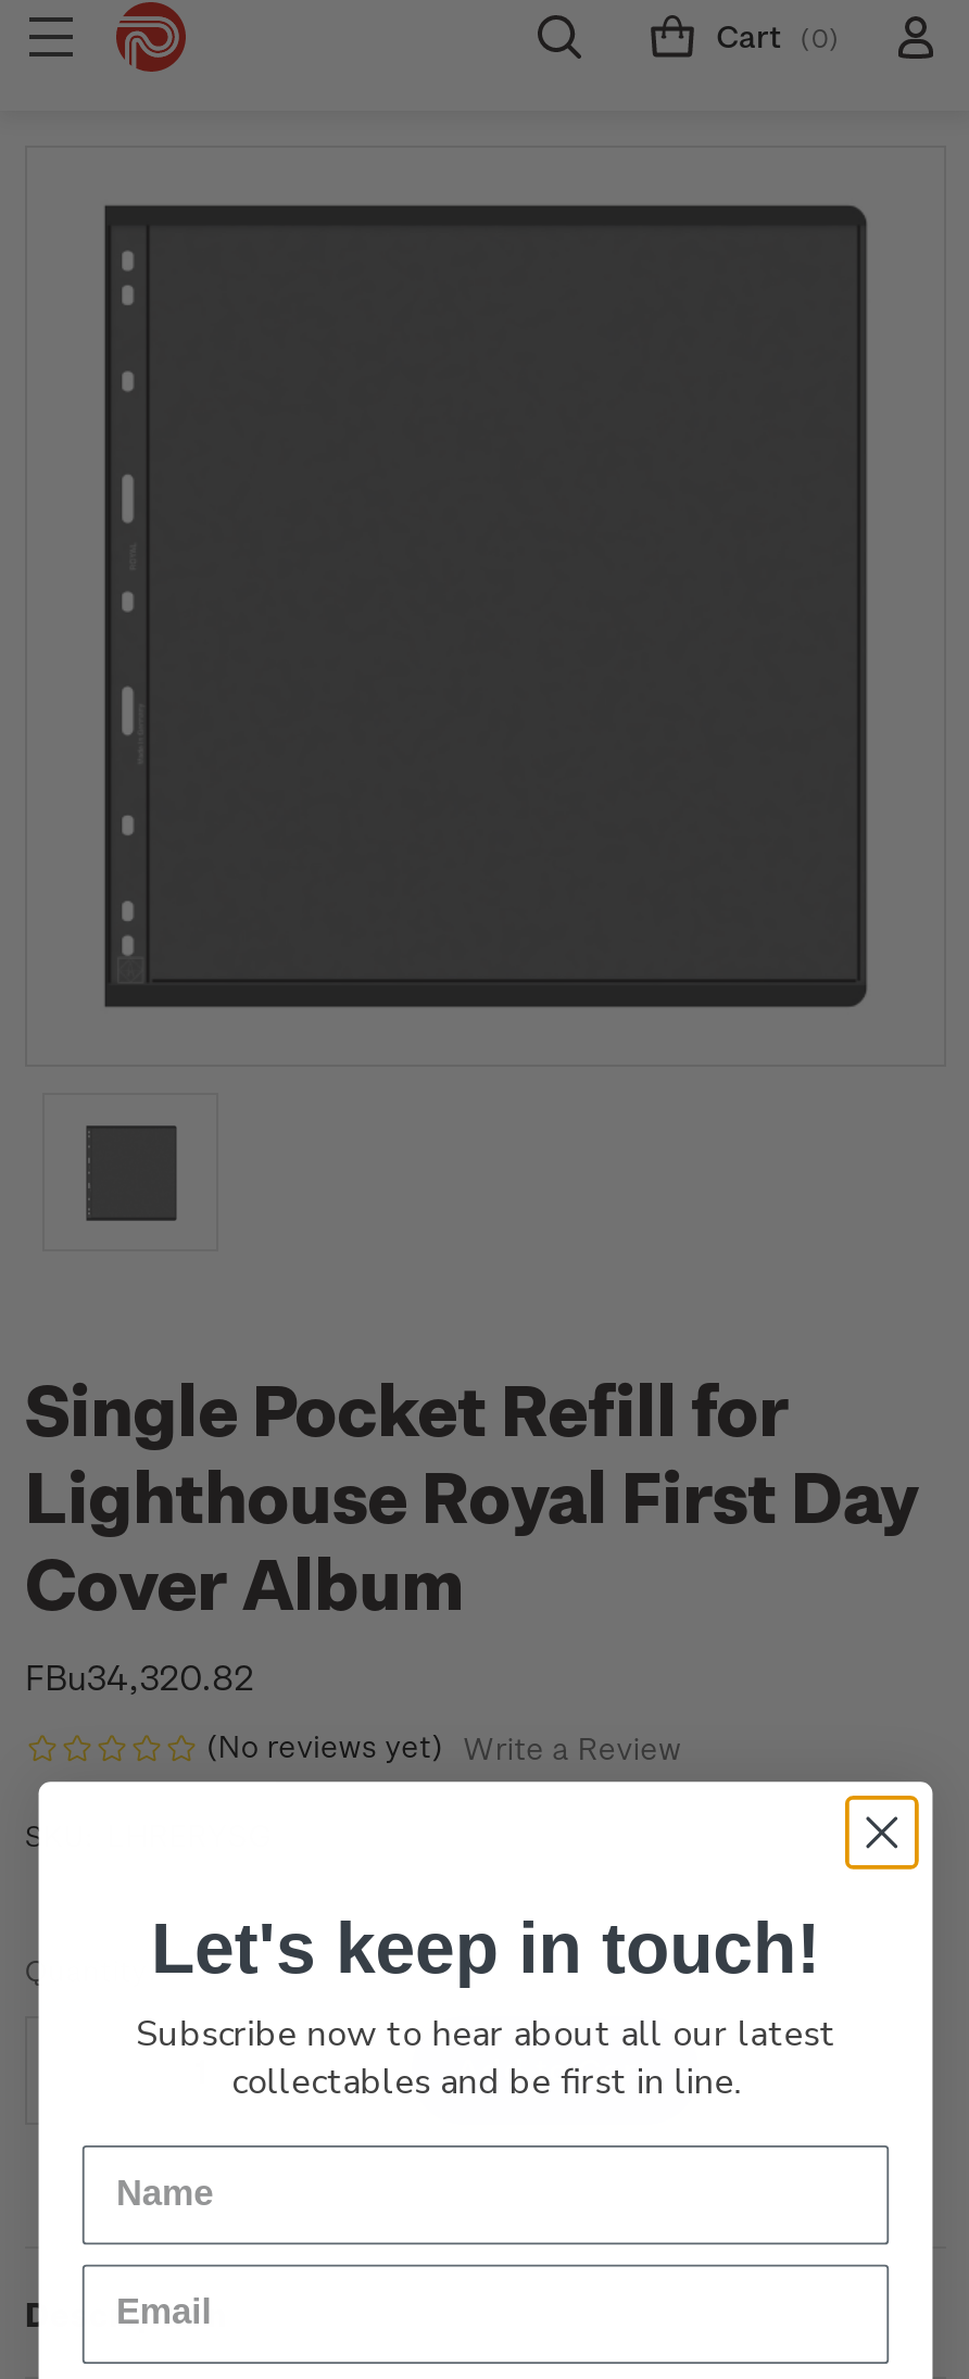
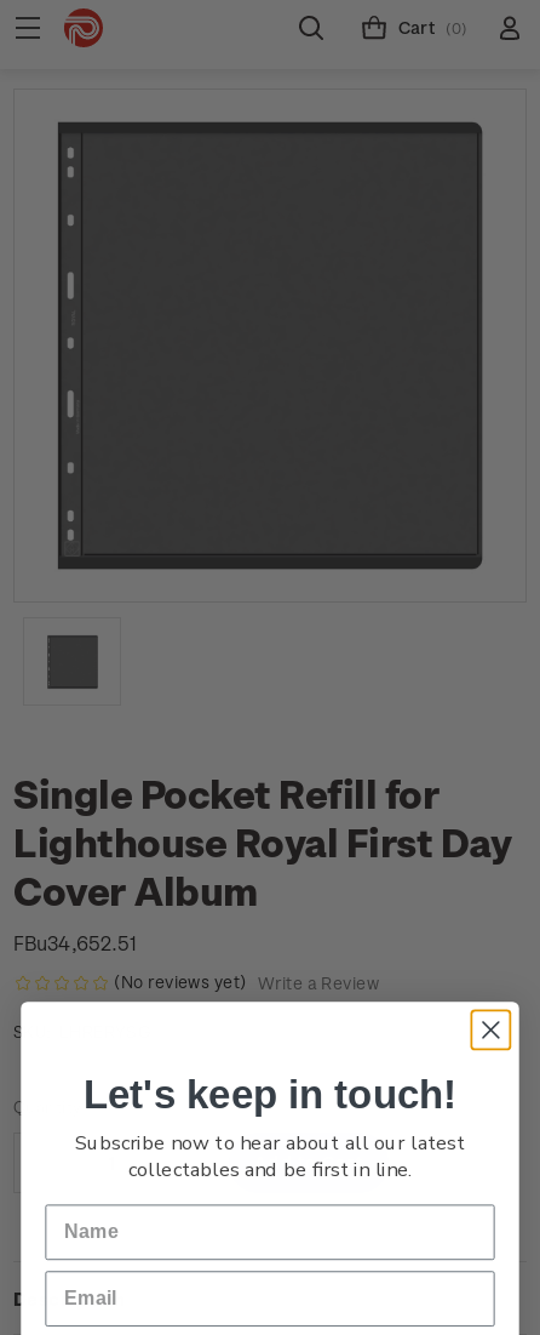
[25,1656,254,1697] FBu34,320.82 -> [13,931,137,954] FBu34,652.51

